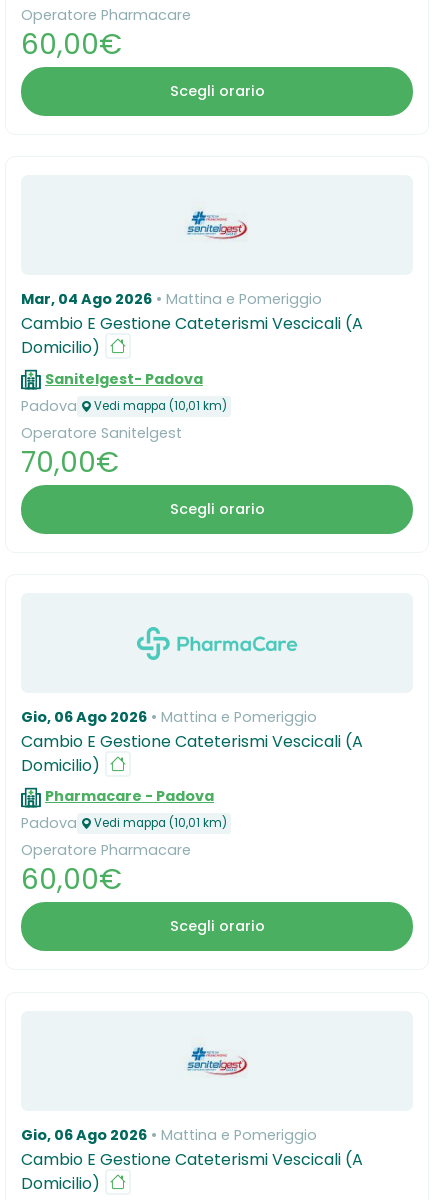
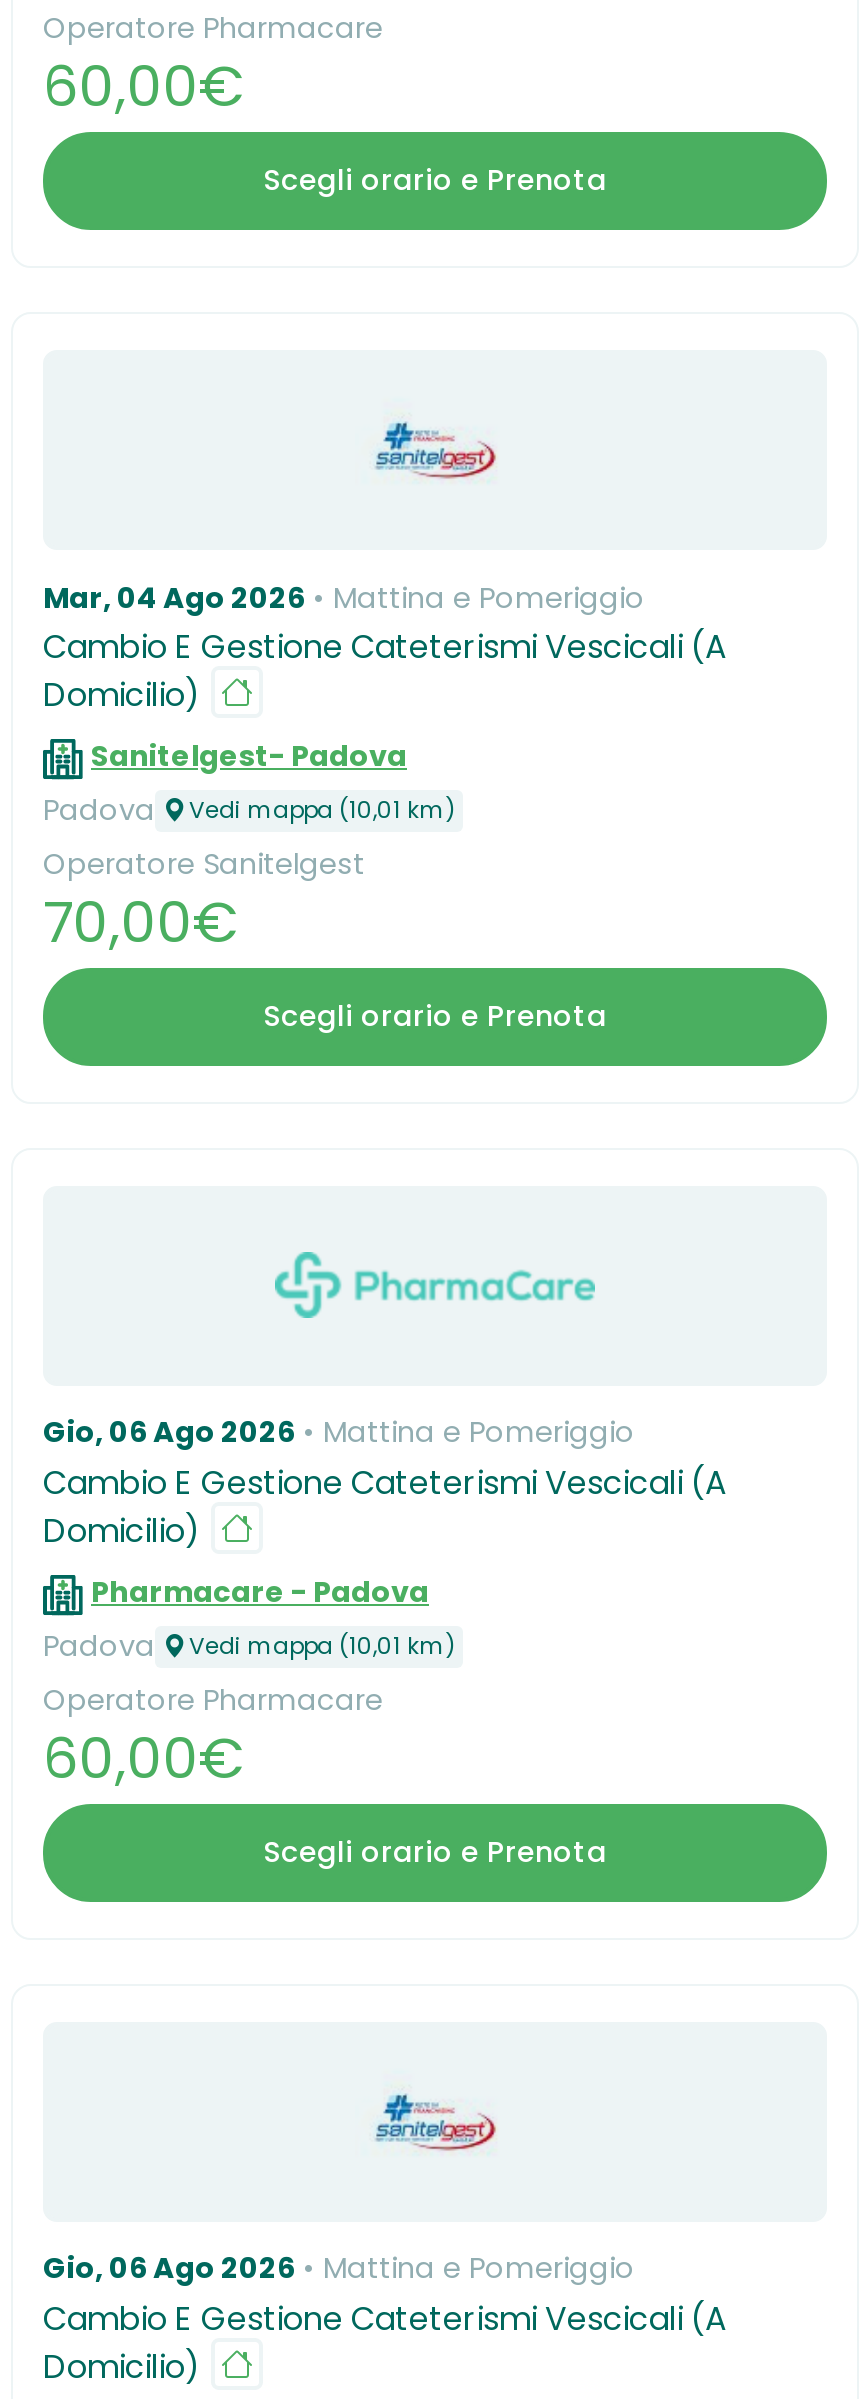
[169,81,264,101] Scegli orario -> [263,161,607,201] Scegli orario e Prenota
[169,499,264,519] Scegli orario -> [263,996,607,1036] Scegli orario e Prenota
[169,916,264,936] Scegli orario -> [263,1832,607,1872] Scegli orario e Prenota

